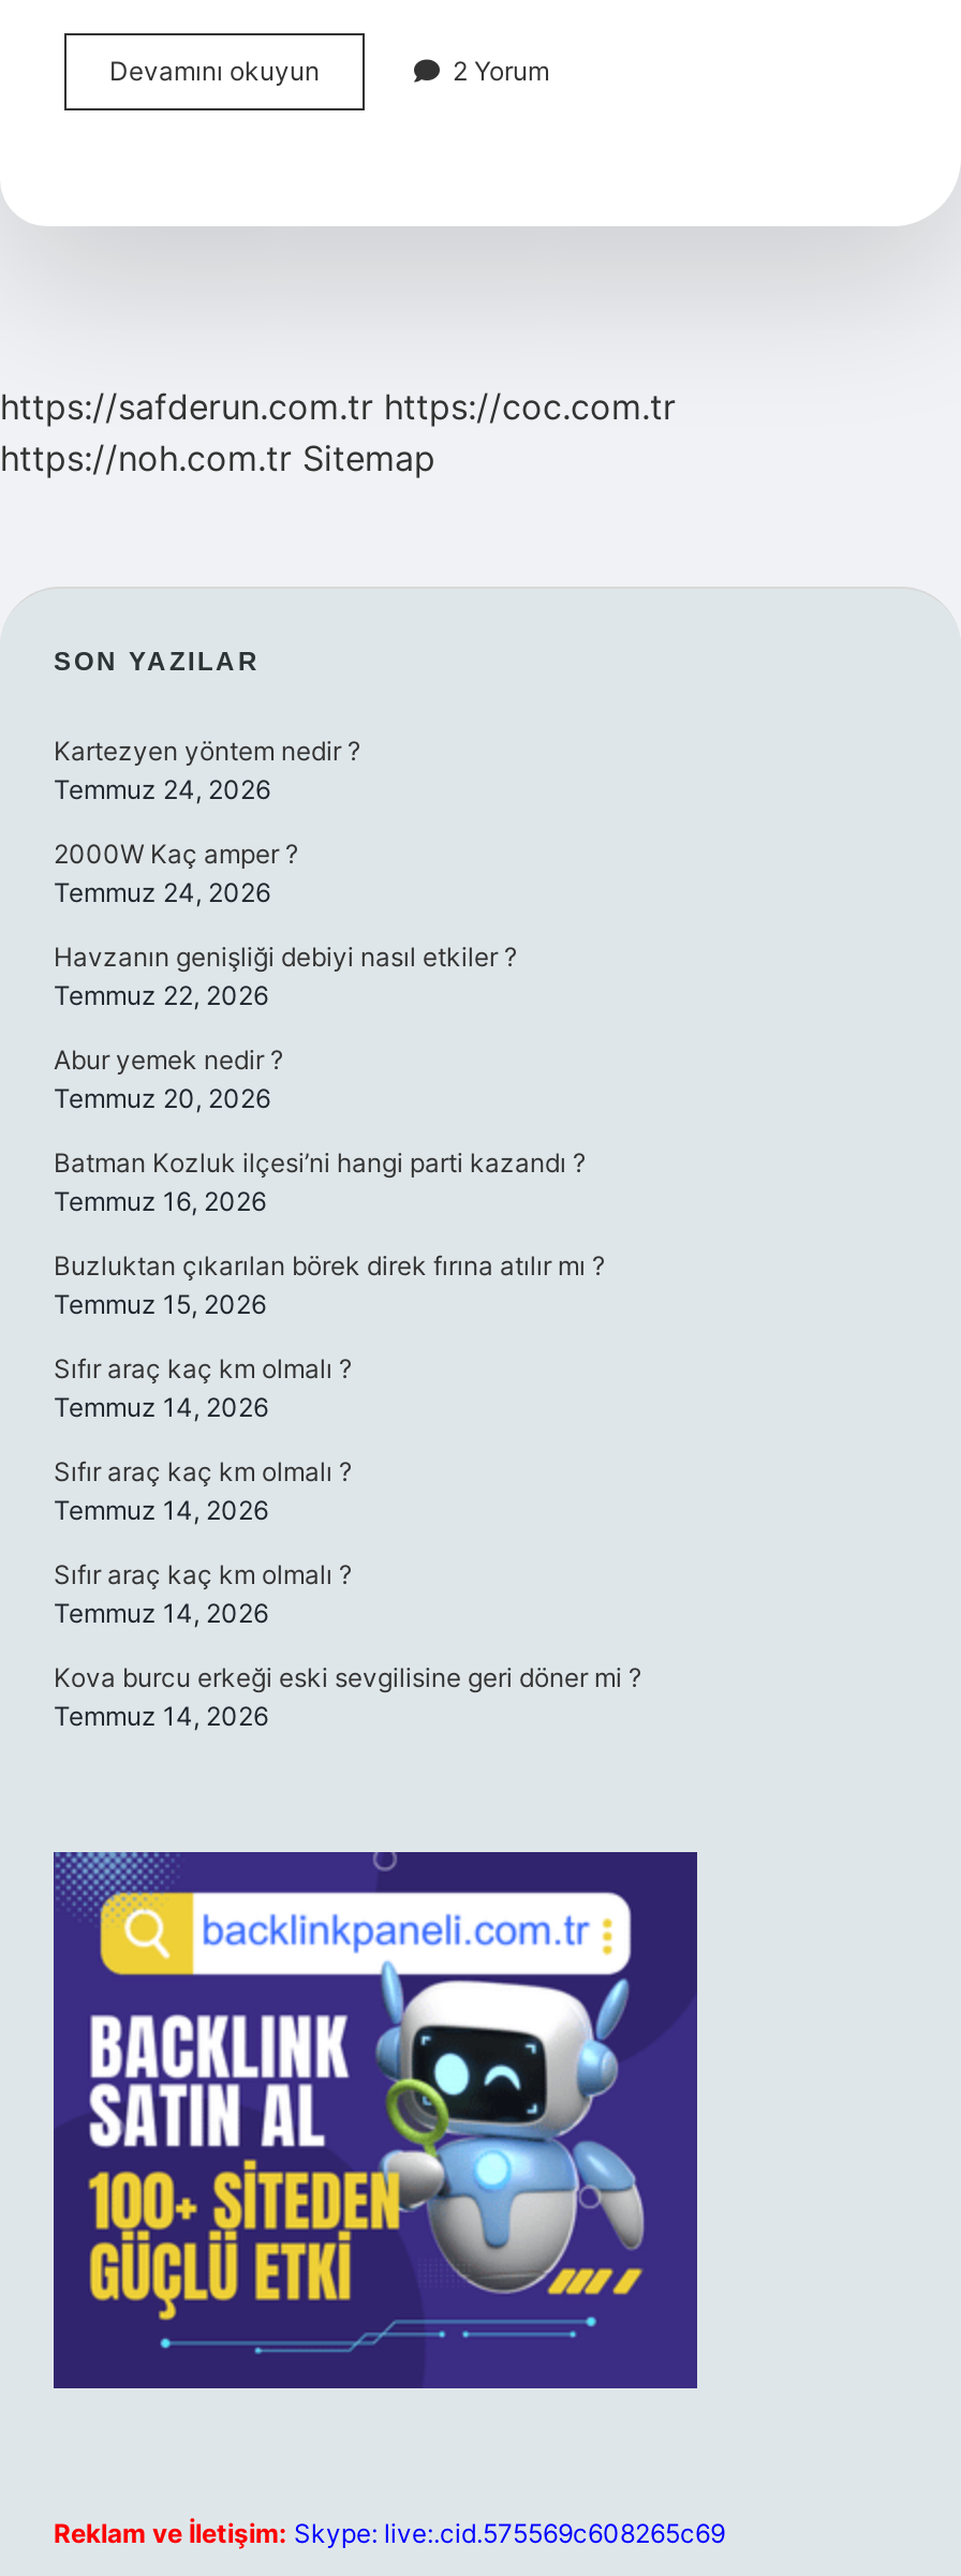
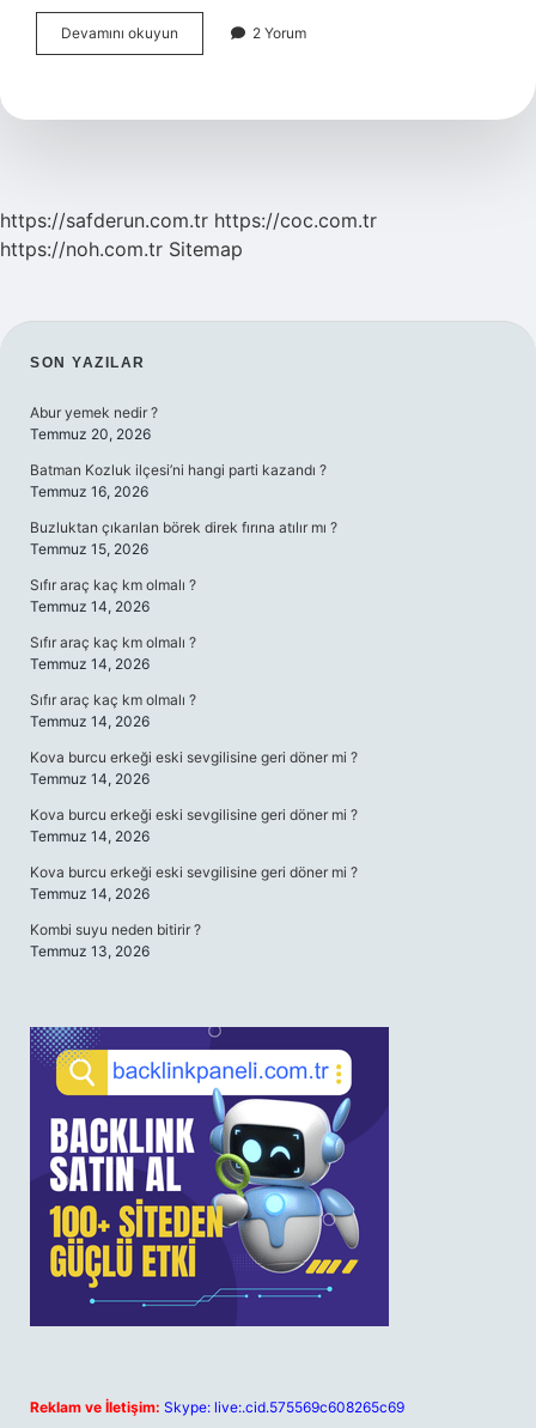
[54,735,517,1011] Kartezyen yöntem nedir ? | Temmuz 24, 2026 | 2000W Kaç amper ? | Temmuz 24, 2026 | Havzanın genişliği debiyi nasıl etkiler ? | Temmuz 22, 2026 -> none
moved [54,1043,641,1732] -> [30,403,358,788]: Abur yemek nedir ? | Temmuz 20, 2026 | Batman Kozluk ilçesi’ni hangi parti kazandı ? | ... | Kova burcu erkeği eski sevgilisine geri döner mi ? | Temmuz 14, 2026
none -> [30,806,358,960] Kova burcu erkeği eski sevgilisine geri döner mi ? | Temmuz 14, 2026 | Kova burcu erkeği eski sevgilisine geri döner mi ? | Temmuz 14, 2026 | Kombi suyu neden bitirir ? | Temmuz 13, 2026

